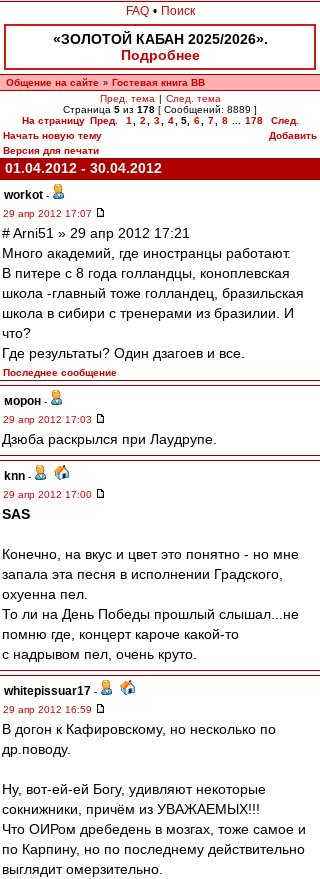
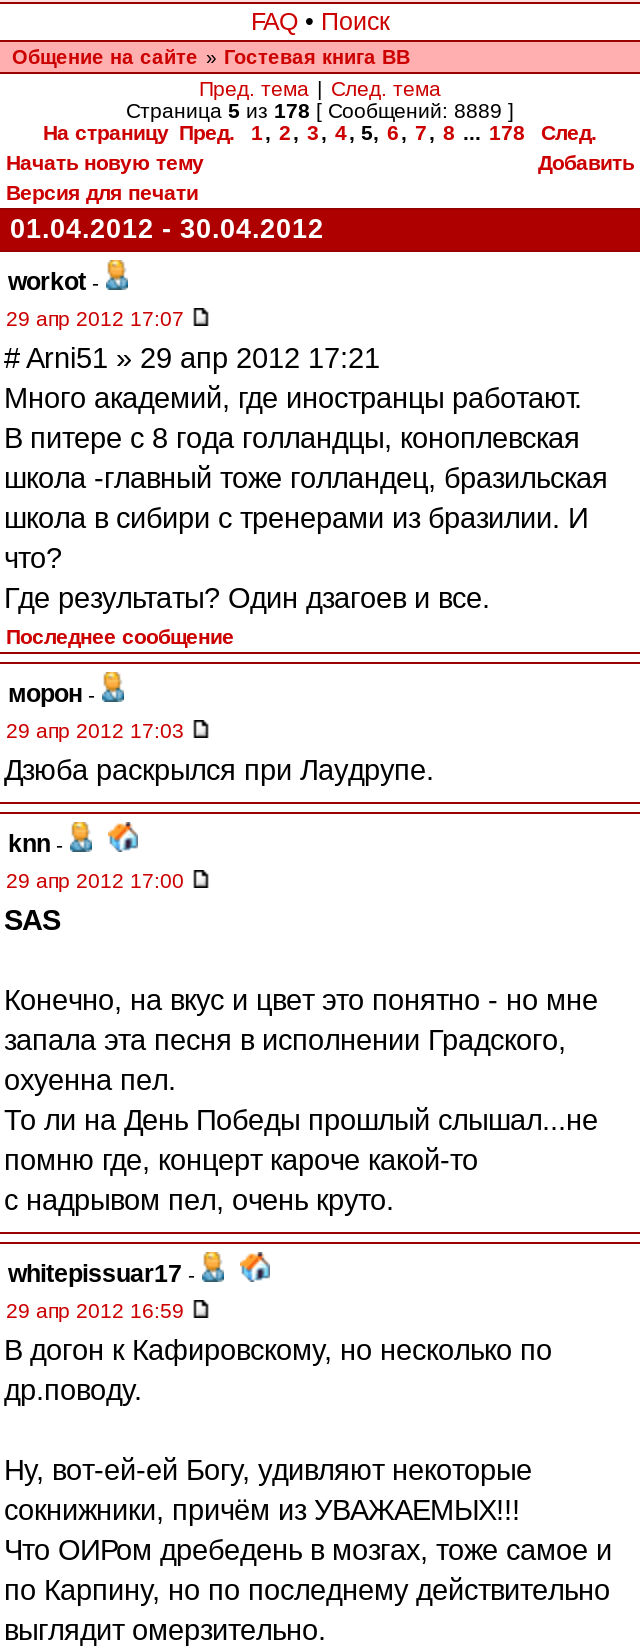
[52,31,267,63] «ЗОЛОТОЙ КАБАН 2025/2026». | Подробнее -> none

